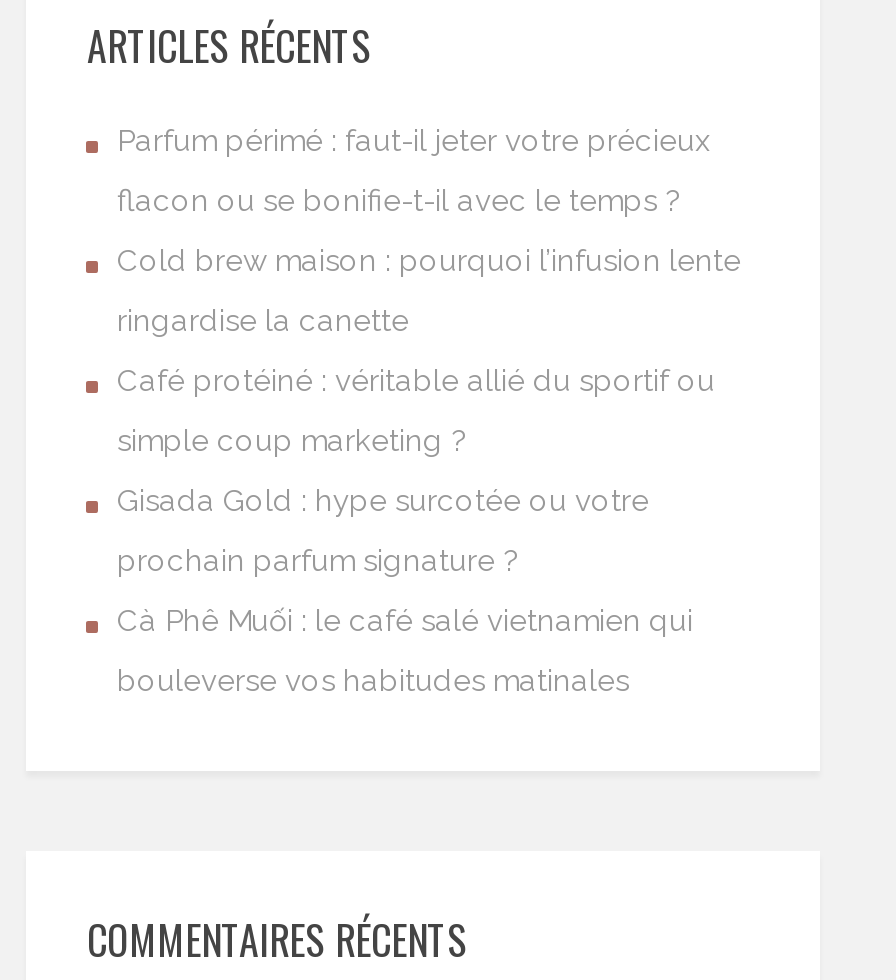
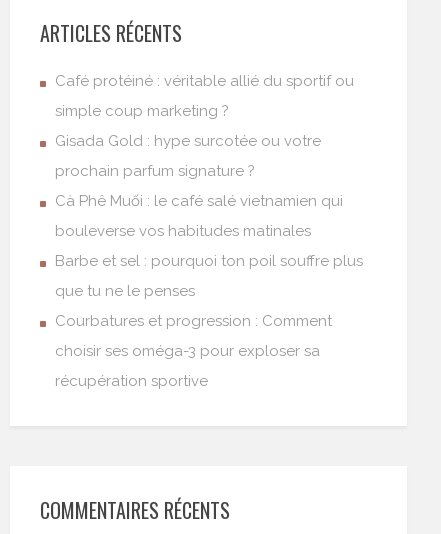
[117,124,741,340] Parfum périmé : faut-il jeter votre précieux | flacon ou se bonifie-t-il avec le temps ? | Cold brew maison : pourquoi l’infusion lente | ringardise la canette -> none
moved [117,364,715,700] -> [55,72,354,240]: Café protéiné : véritable allié du sportif ou | simple coup marketing ? | Gisada Gold : hype surcotée ou votre | prochain parfum signature ? | Cà Phê Muối : le café salé vietnamien qui | bouleverse vos habitudes matinales
none -> [55,252,363,390] Barbe et sel : pourquoi ton poil souffre plus | que tu ne le penses | Courbatures et progression : Comment | choisir ses oméga-3 pour exploser sa | récupération sportive

